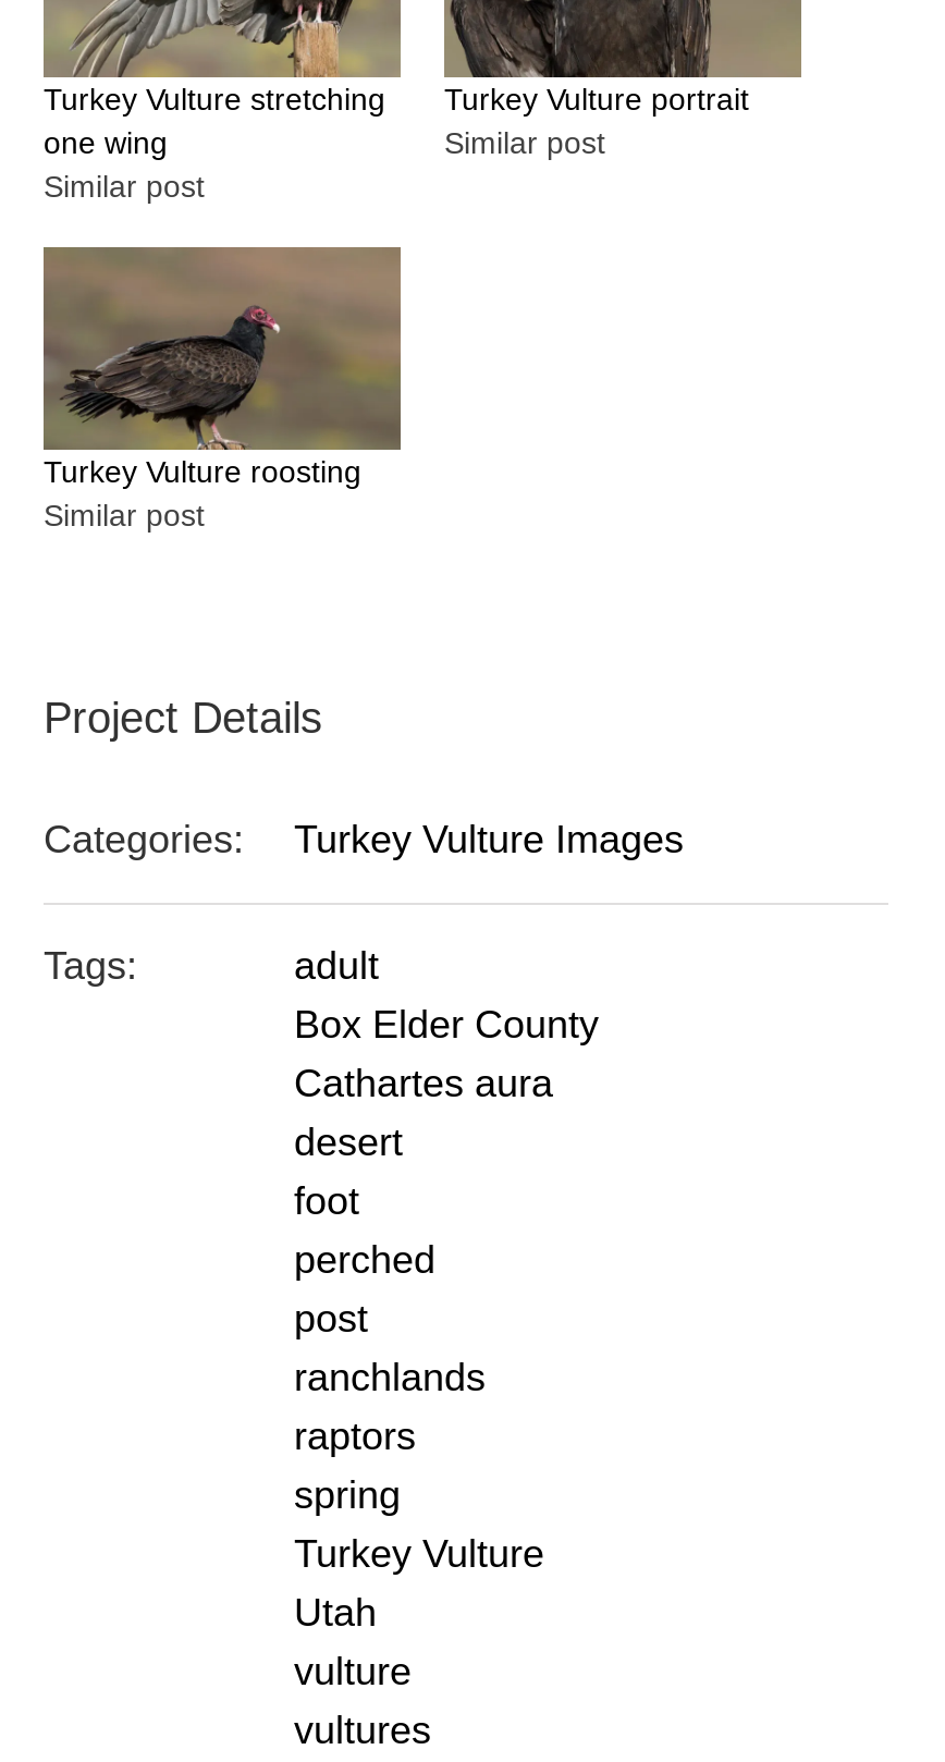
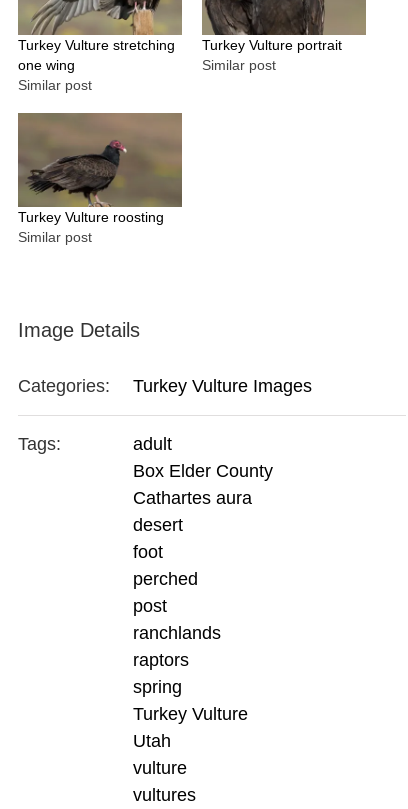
[44,694,322,742] Project Details -> [18,319,140,341] Image Details

